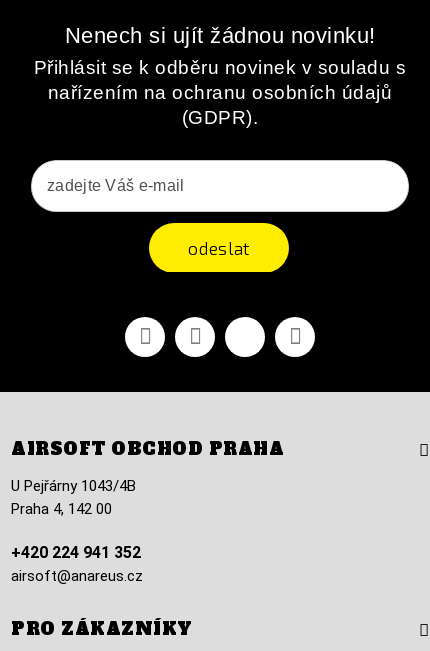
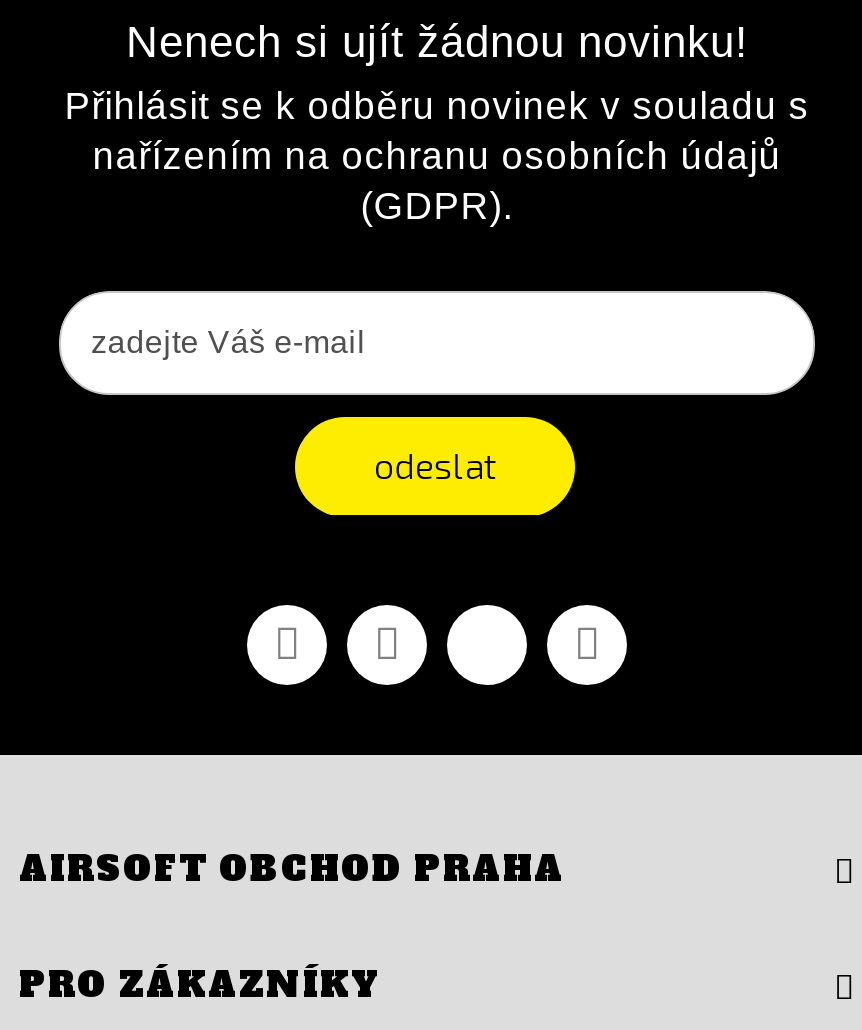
[11,477,143,585] U Pejřárny 1043/4B | Praha 4, 142 00 | +420 224 941 352 | airsoft@anareus.cz -> none

